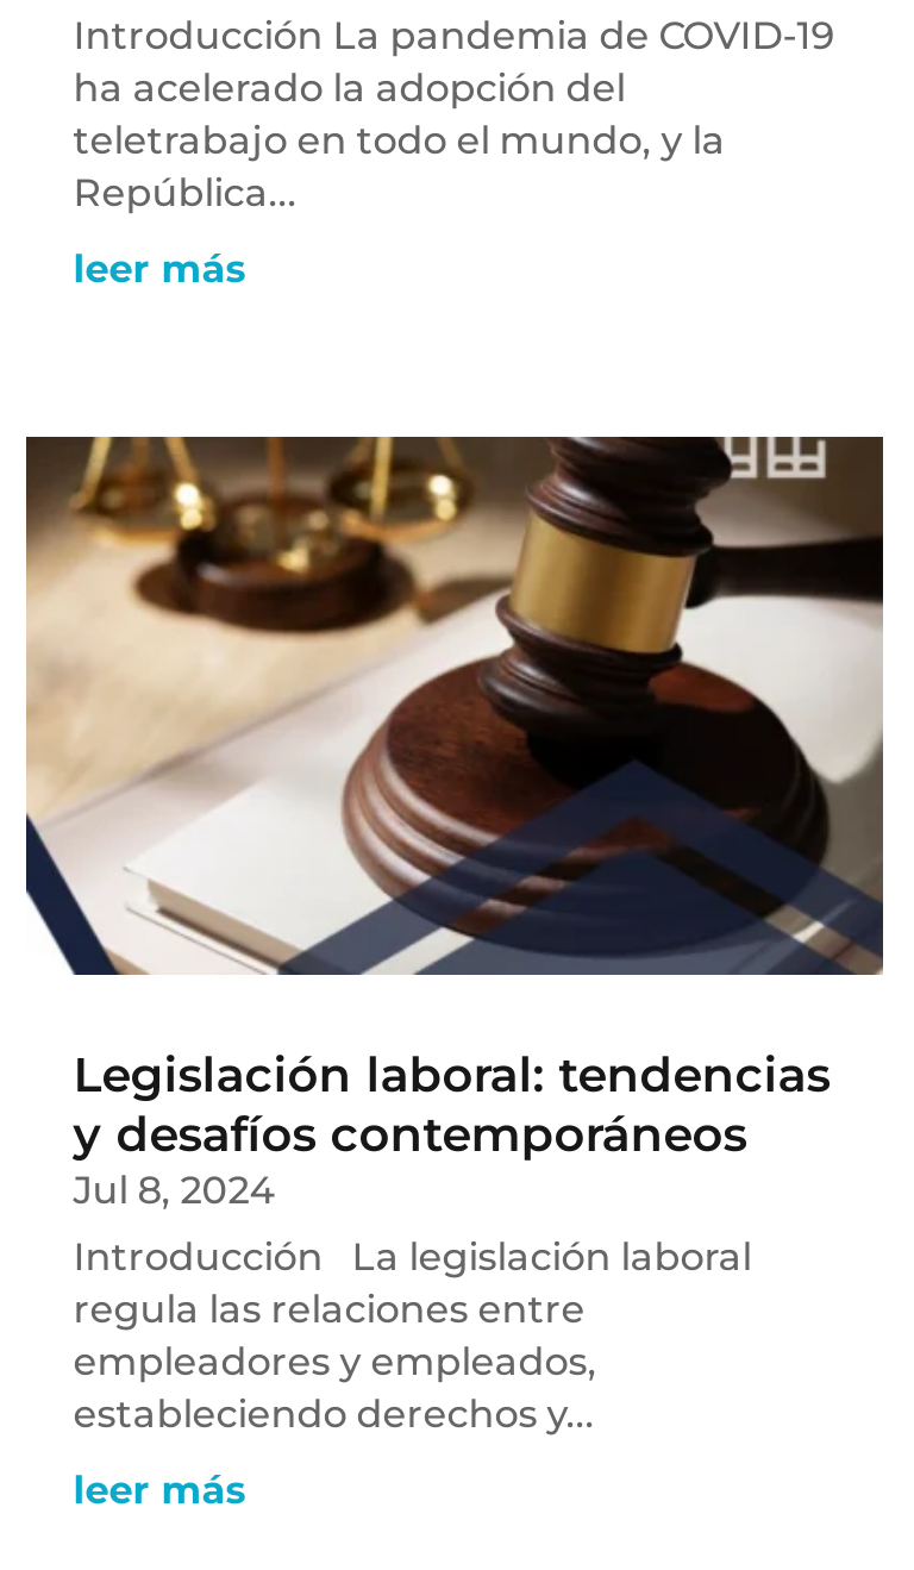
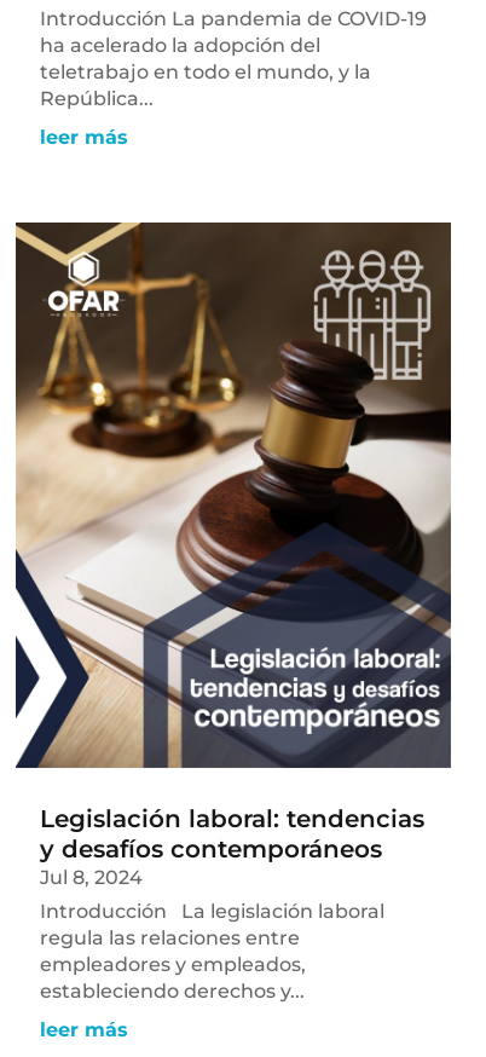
[24,436,883,976] [image] -> [15,221,452,769] [image]

